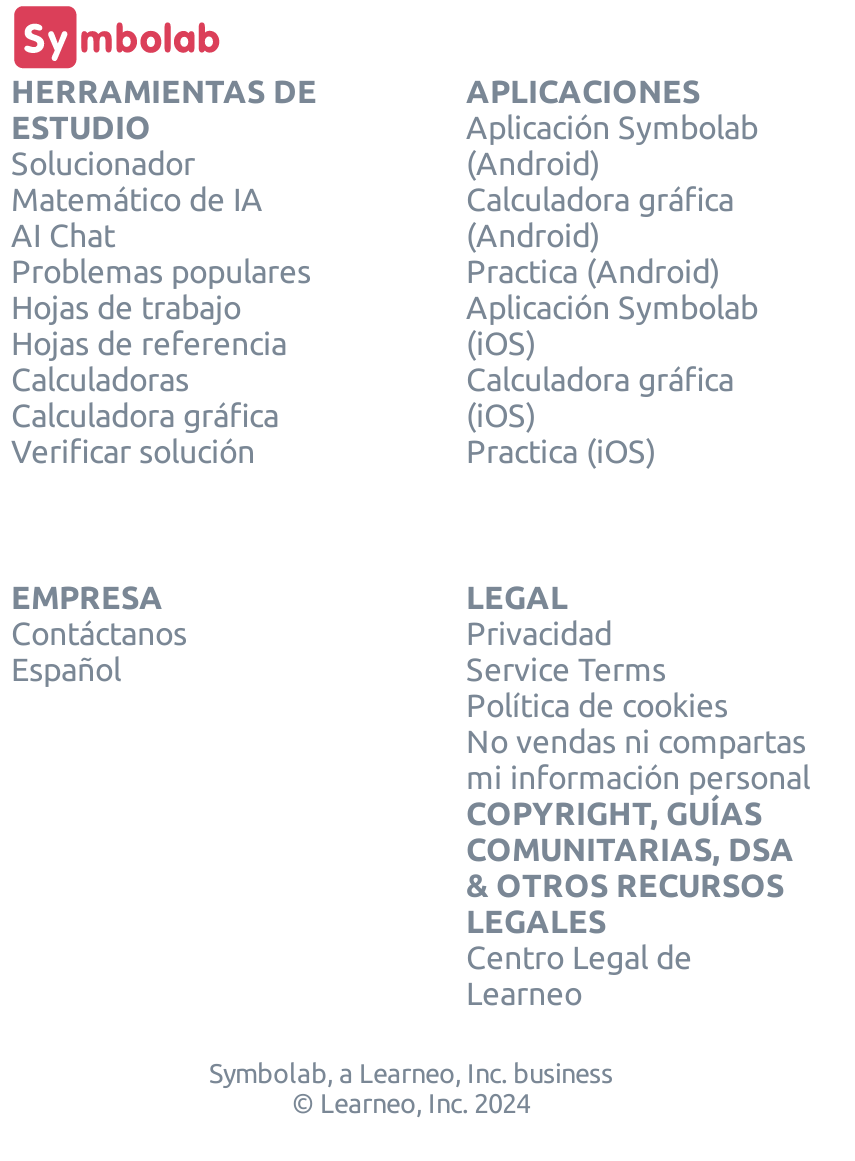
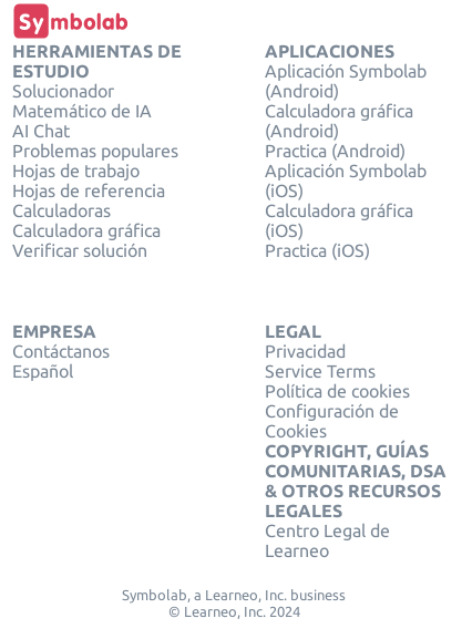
[466,724,810,796] No vendas ni compartas | mi información personal -> [264,401,398,441] Configuración de | Cookies

